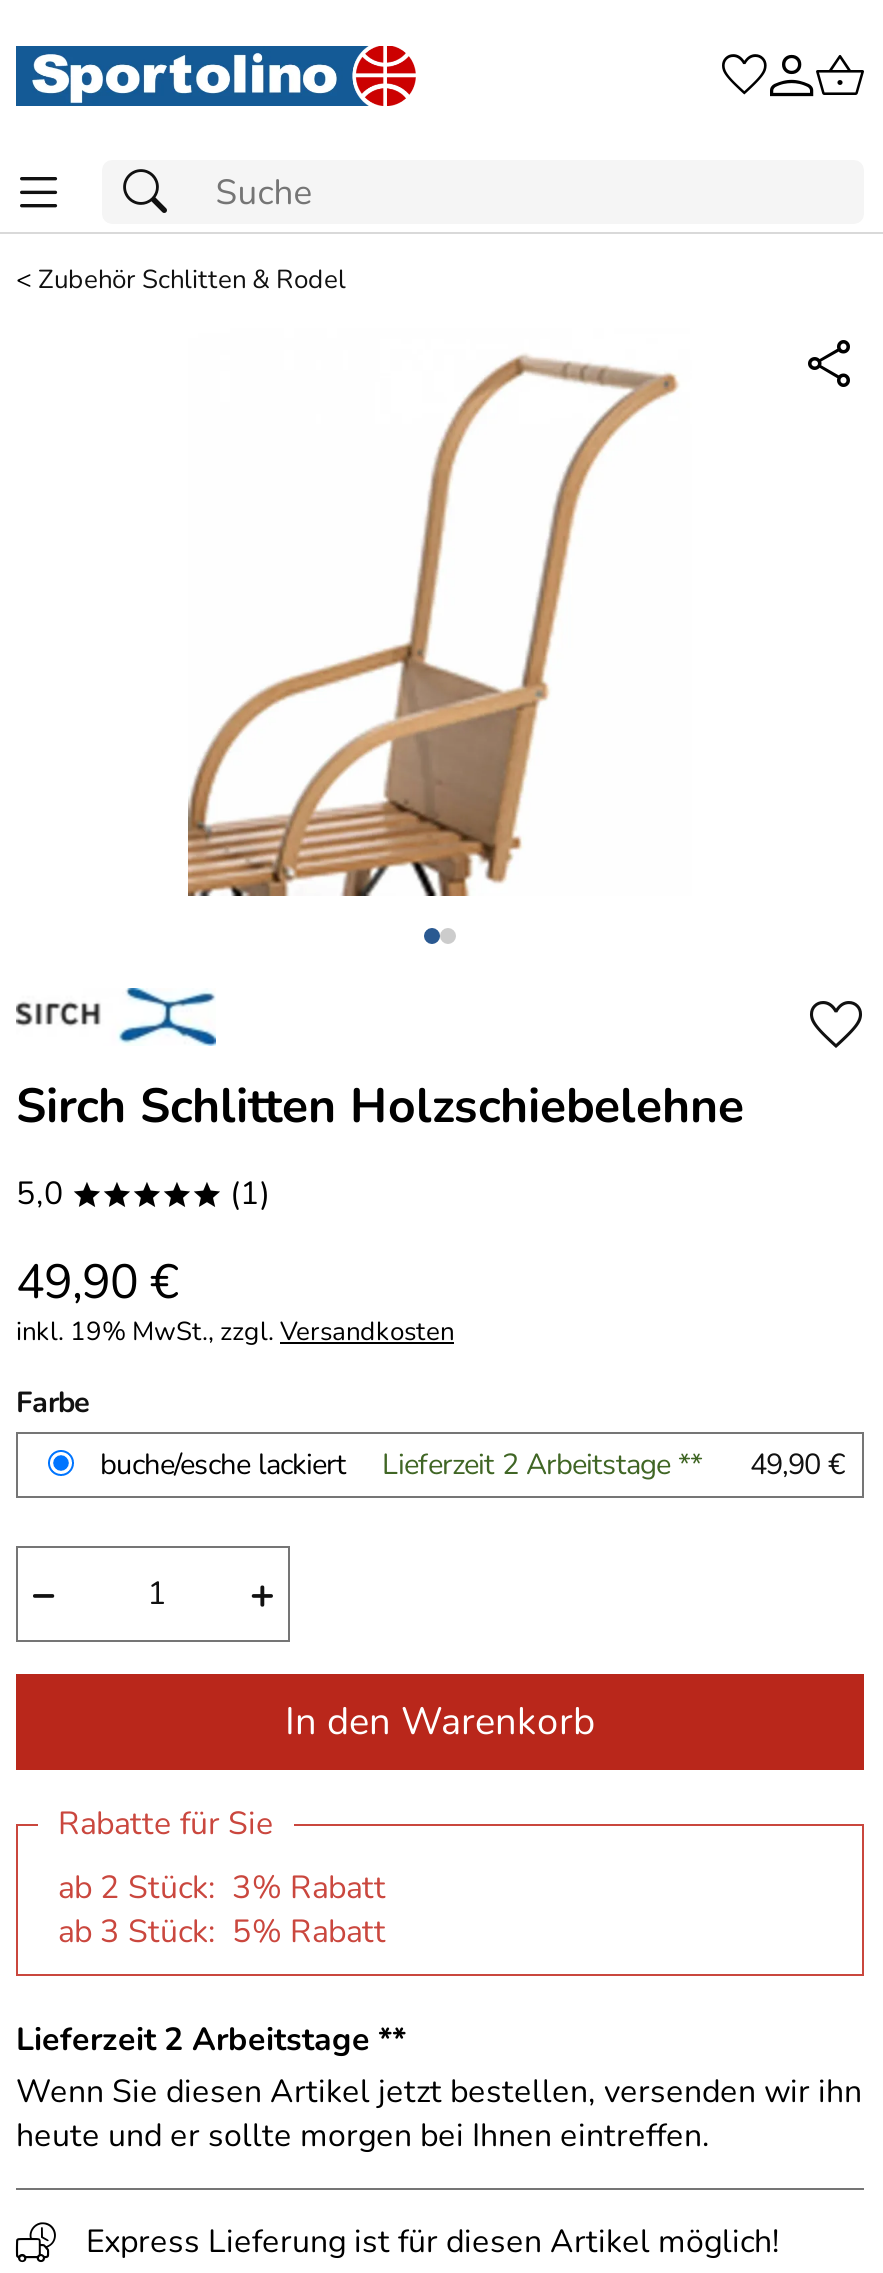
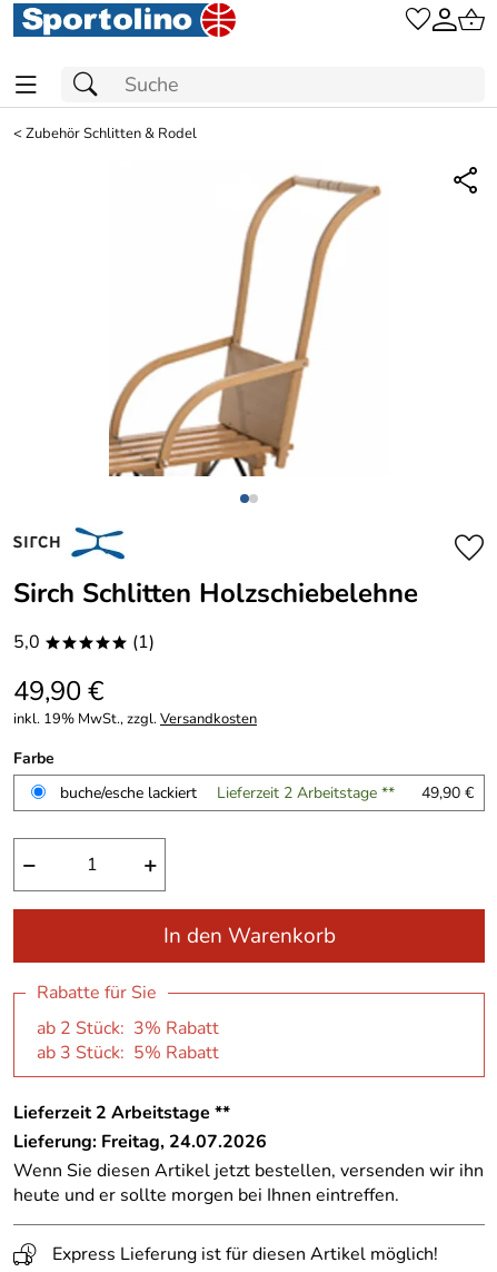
none -> [13,1129,267,1154] Lieferung: Freitag, 24.07.2026

